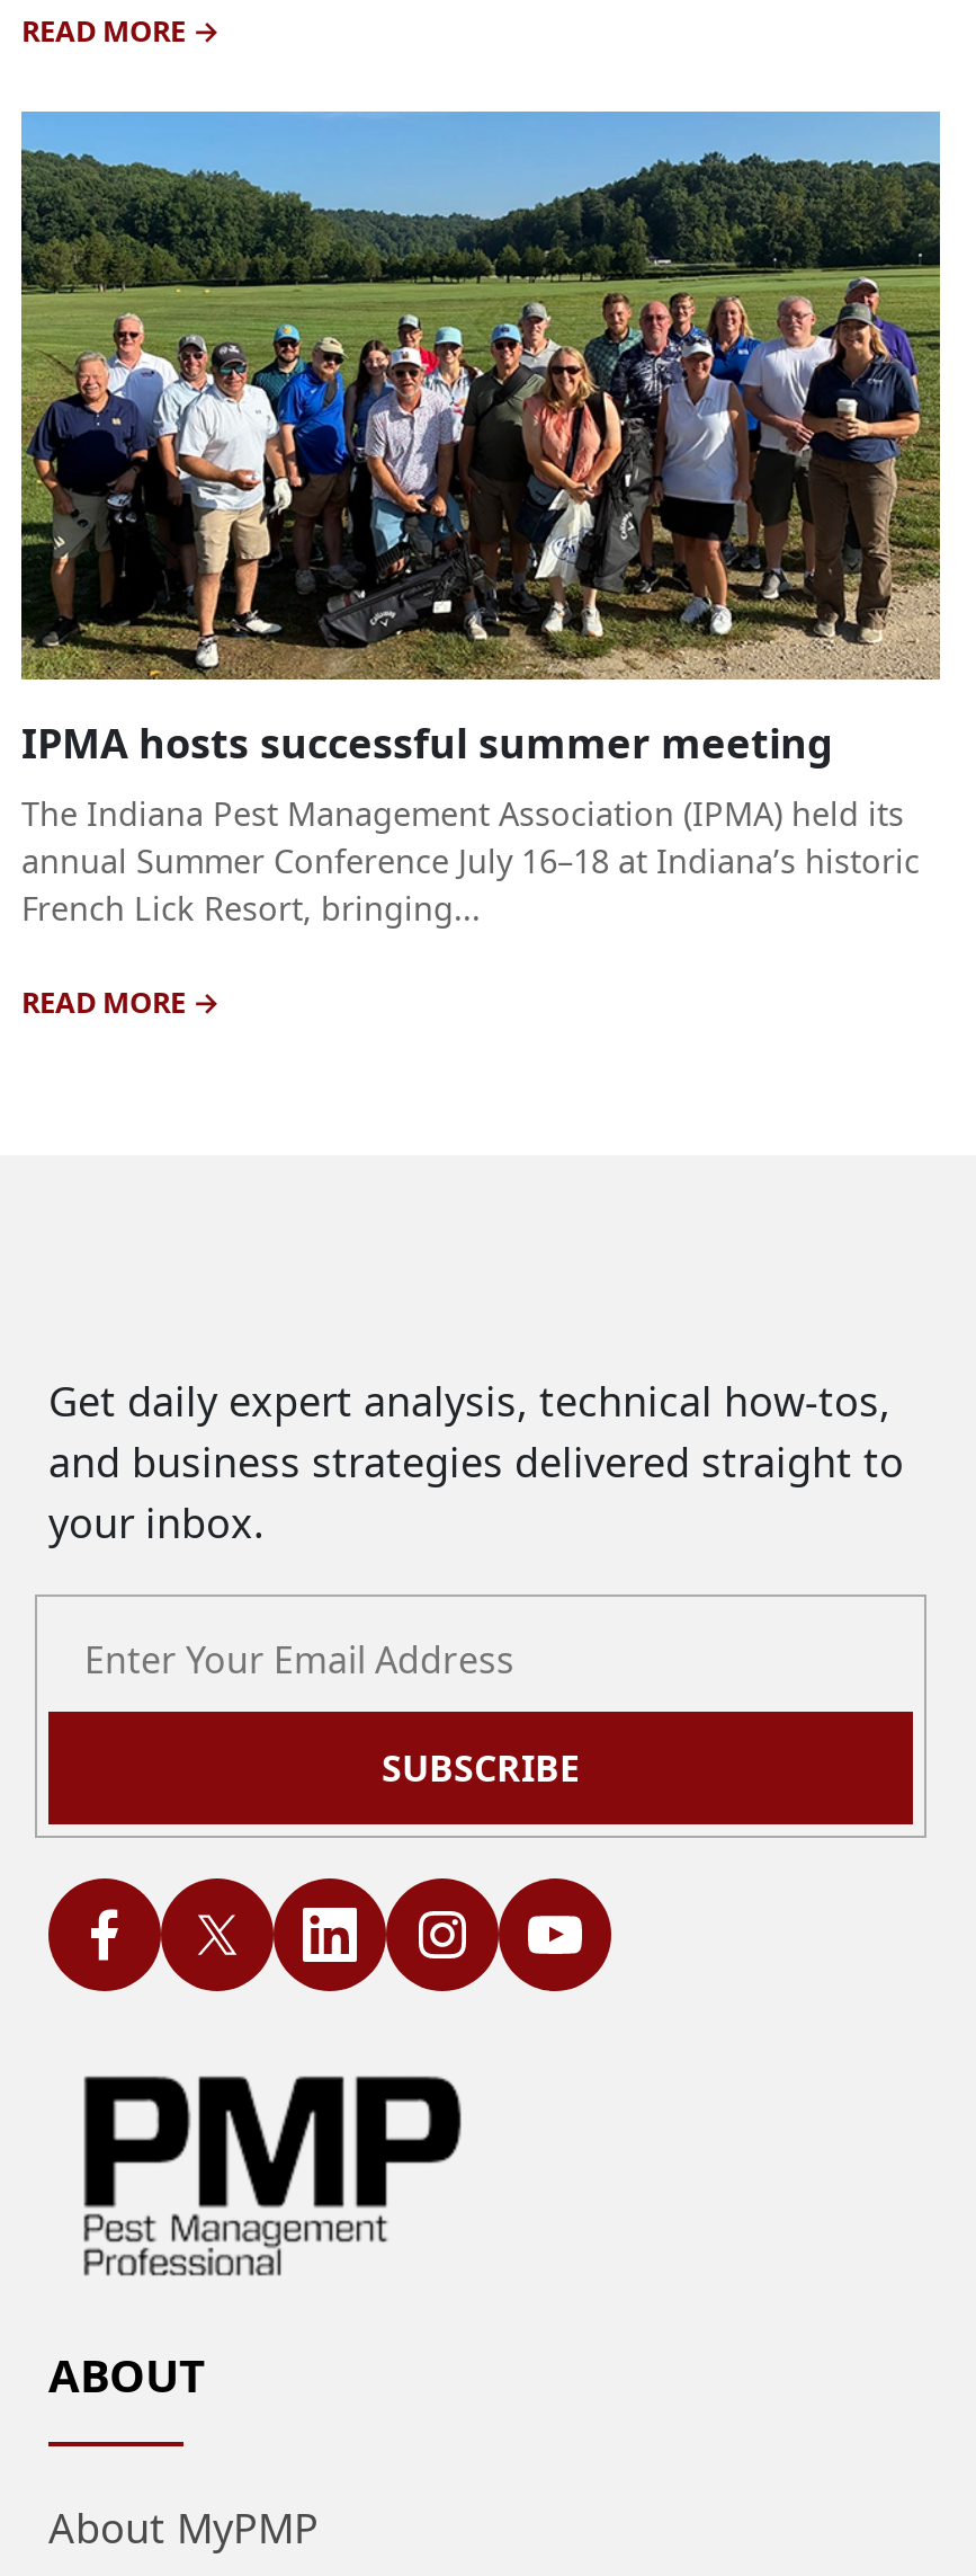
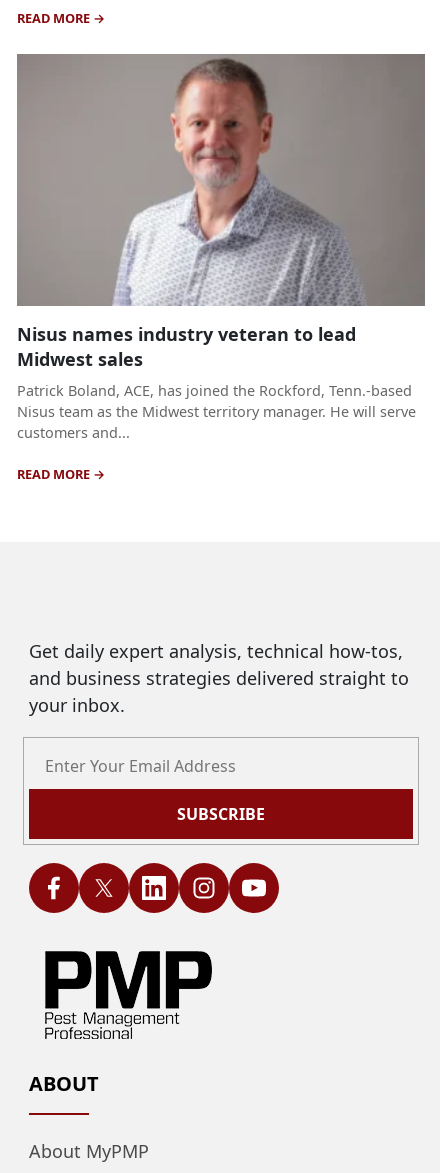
[21,109,940,929] [image] | IPMA hosts successful summer meeting | The Indiana Pest Management Association (IPMA) held its | annual Summer Conference July 16–18 at Indiana’s historic | French Lick Resort, bringing... -> [16,53,426,441] [image] | Nisus names industry veteran to lead | Midwest sales | Patrick Boland, ACE, has joined the Rockford, Tenn.-based | Nisus team as the Midwest territory manager. He will serve | customers and...

